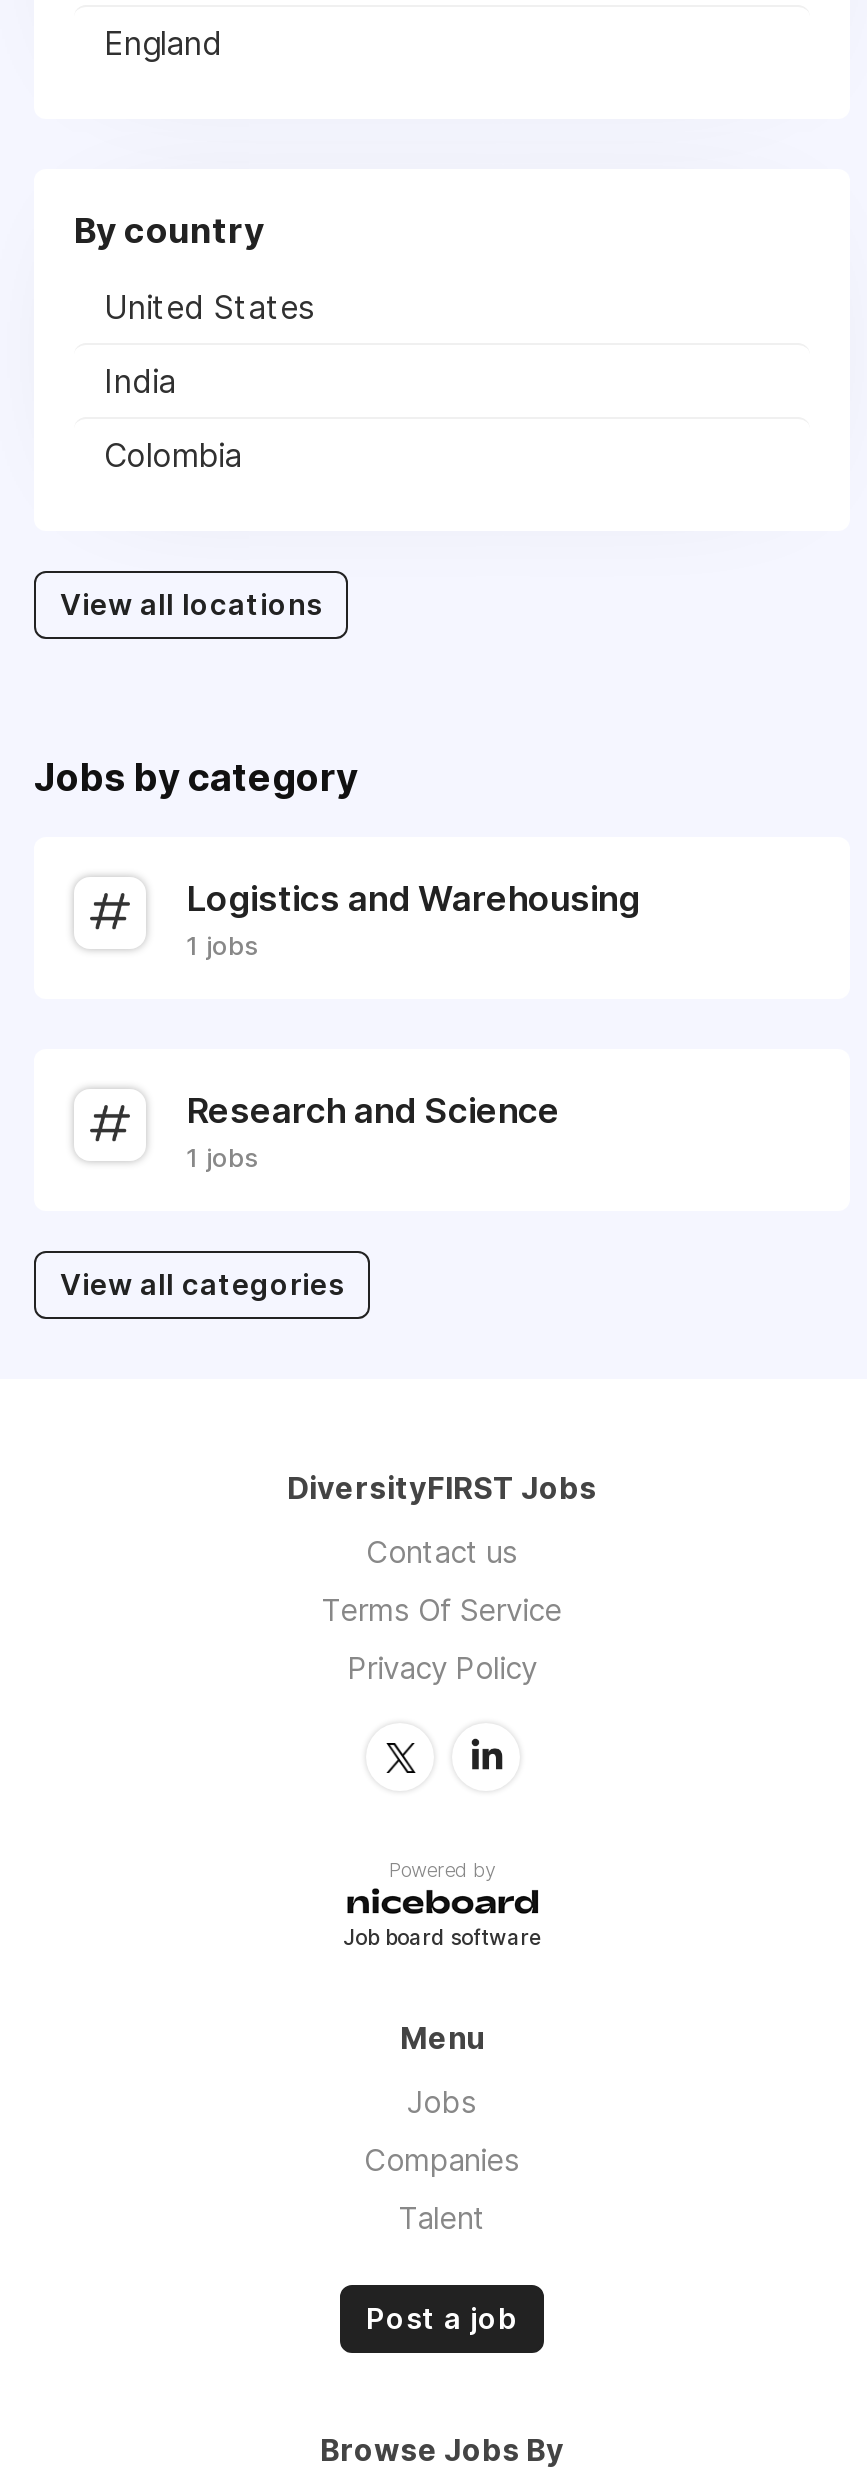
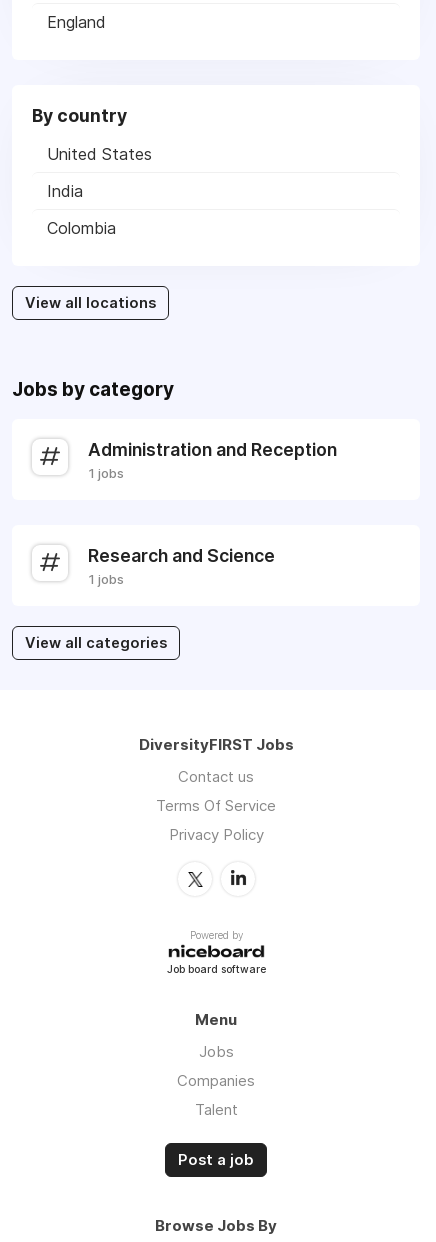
[186,877,640,919] Logistics and Warehousing -> [88,439,337,460] Administration and Reception

